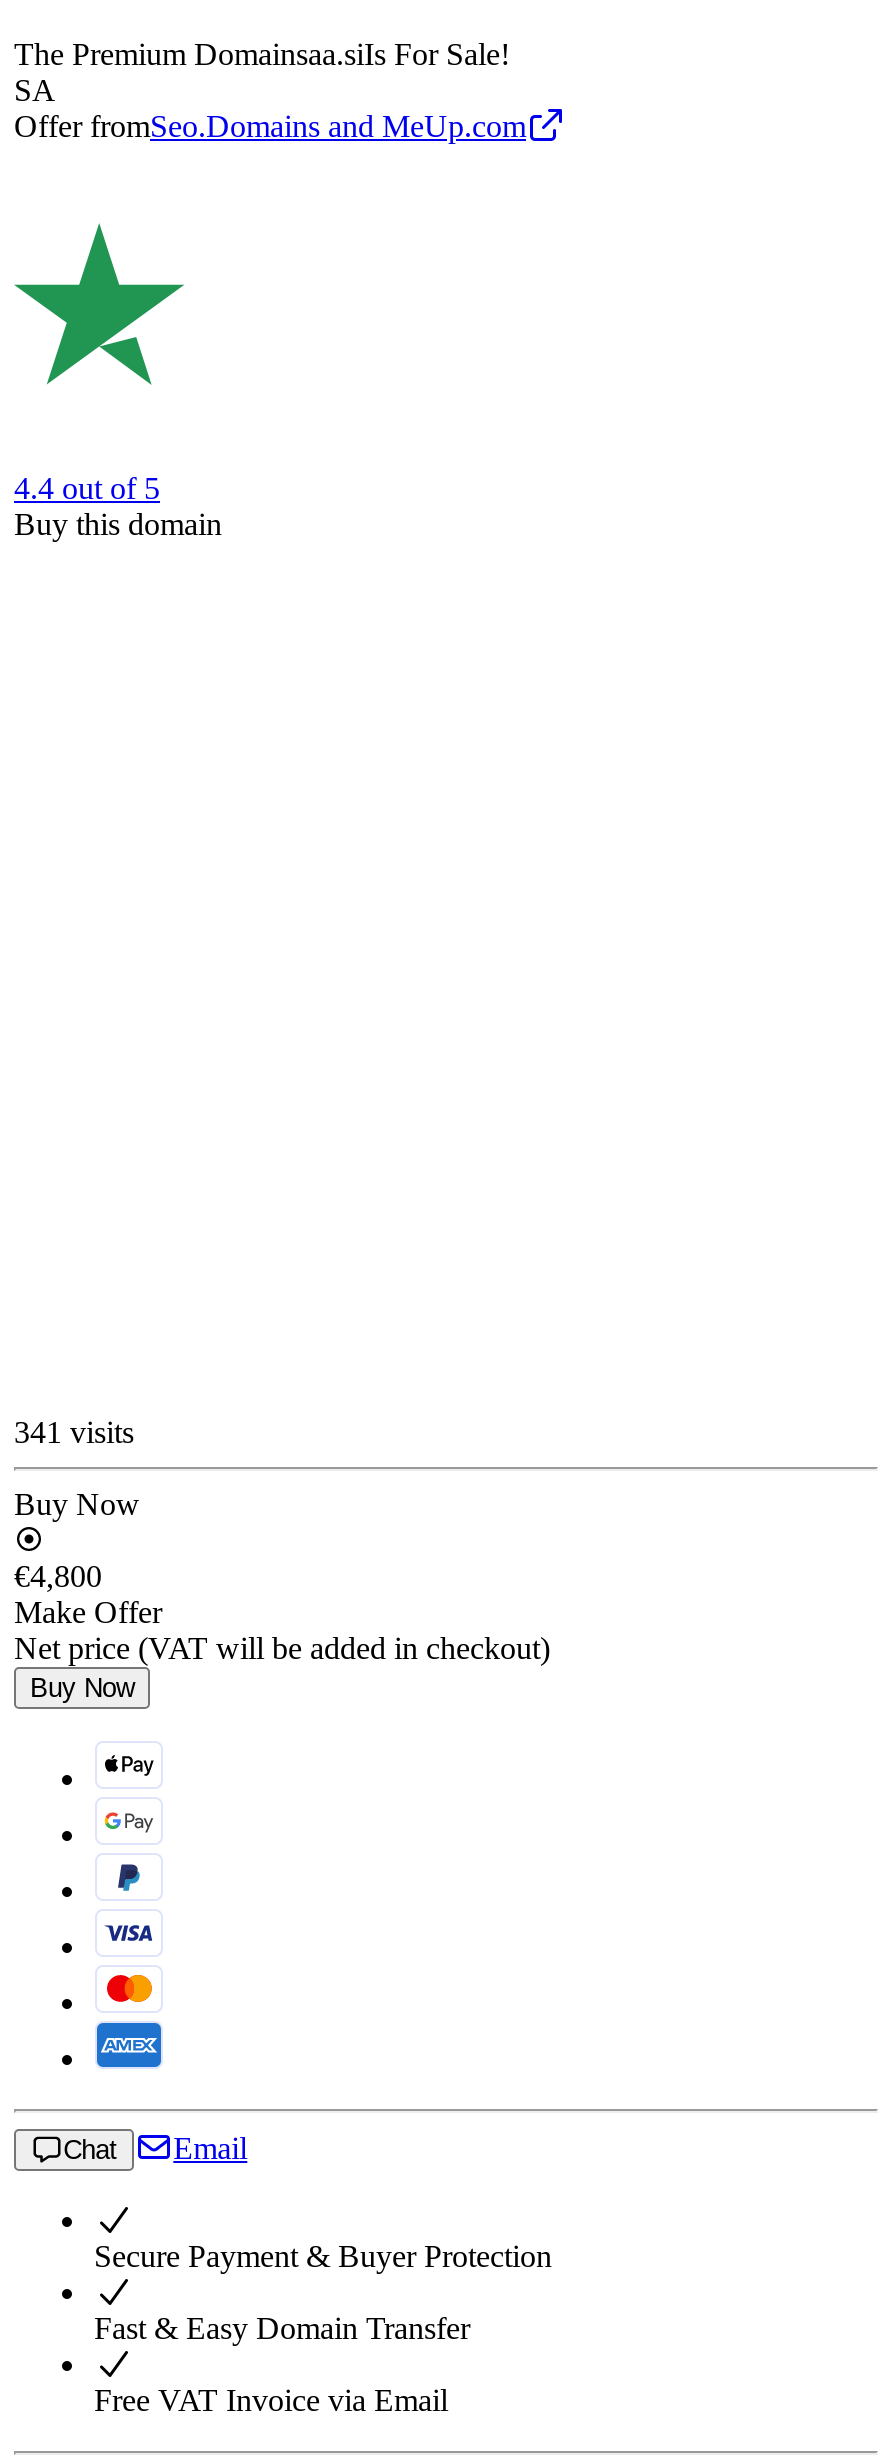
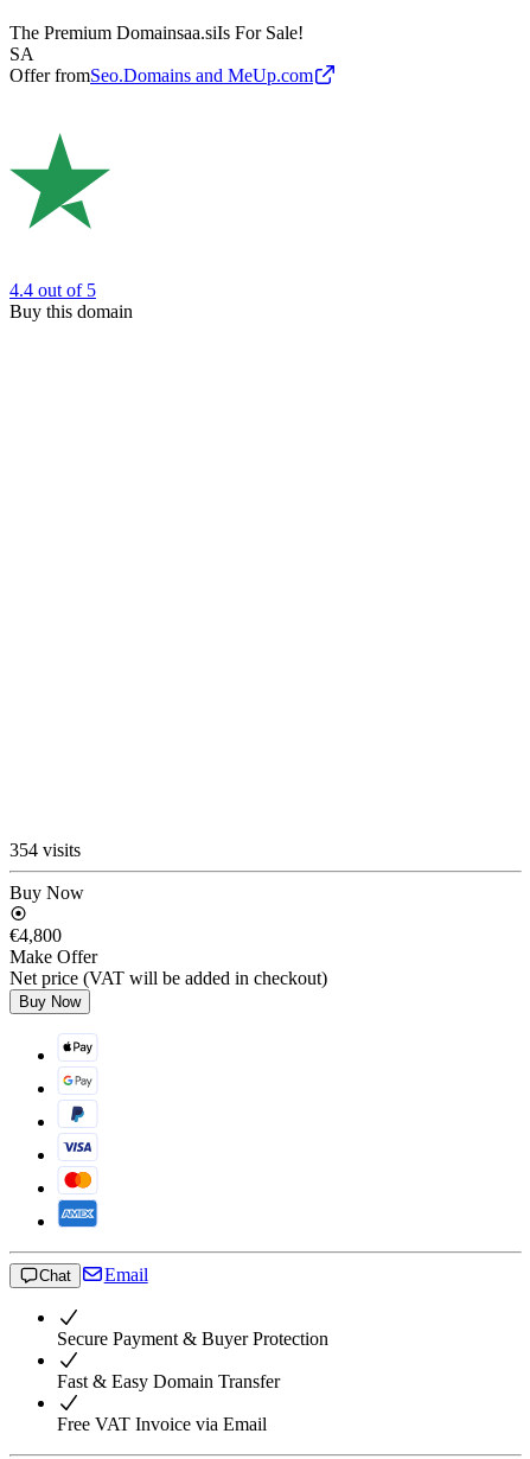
[14,1414,134,1448] 341 visits -> [9,839,81,860] 354 visits

